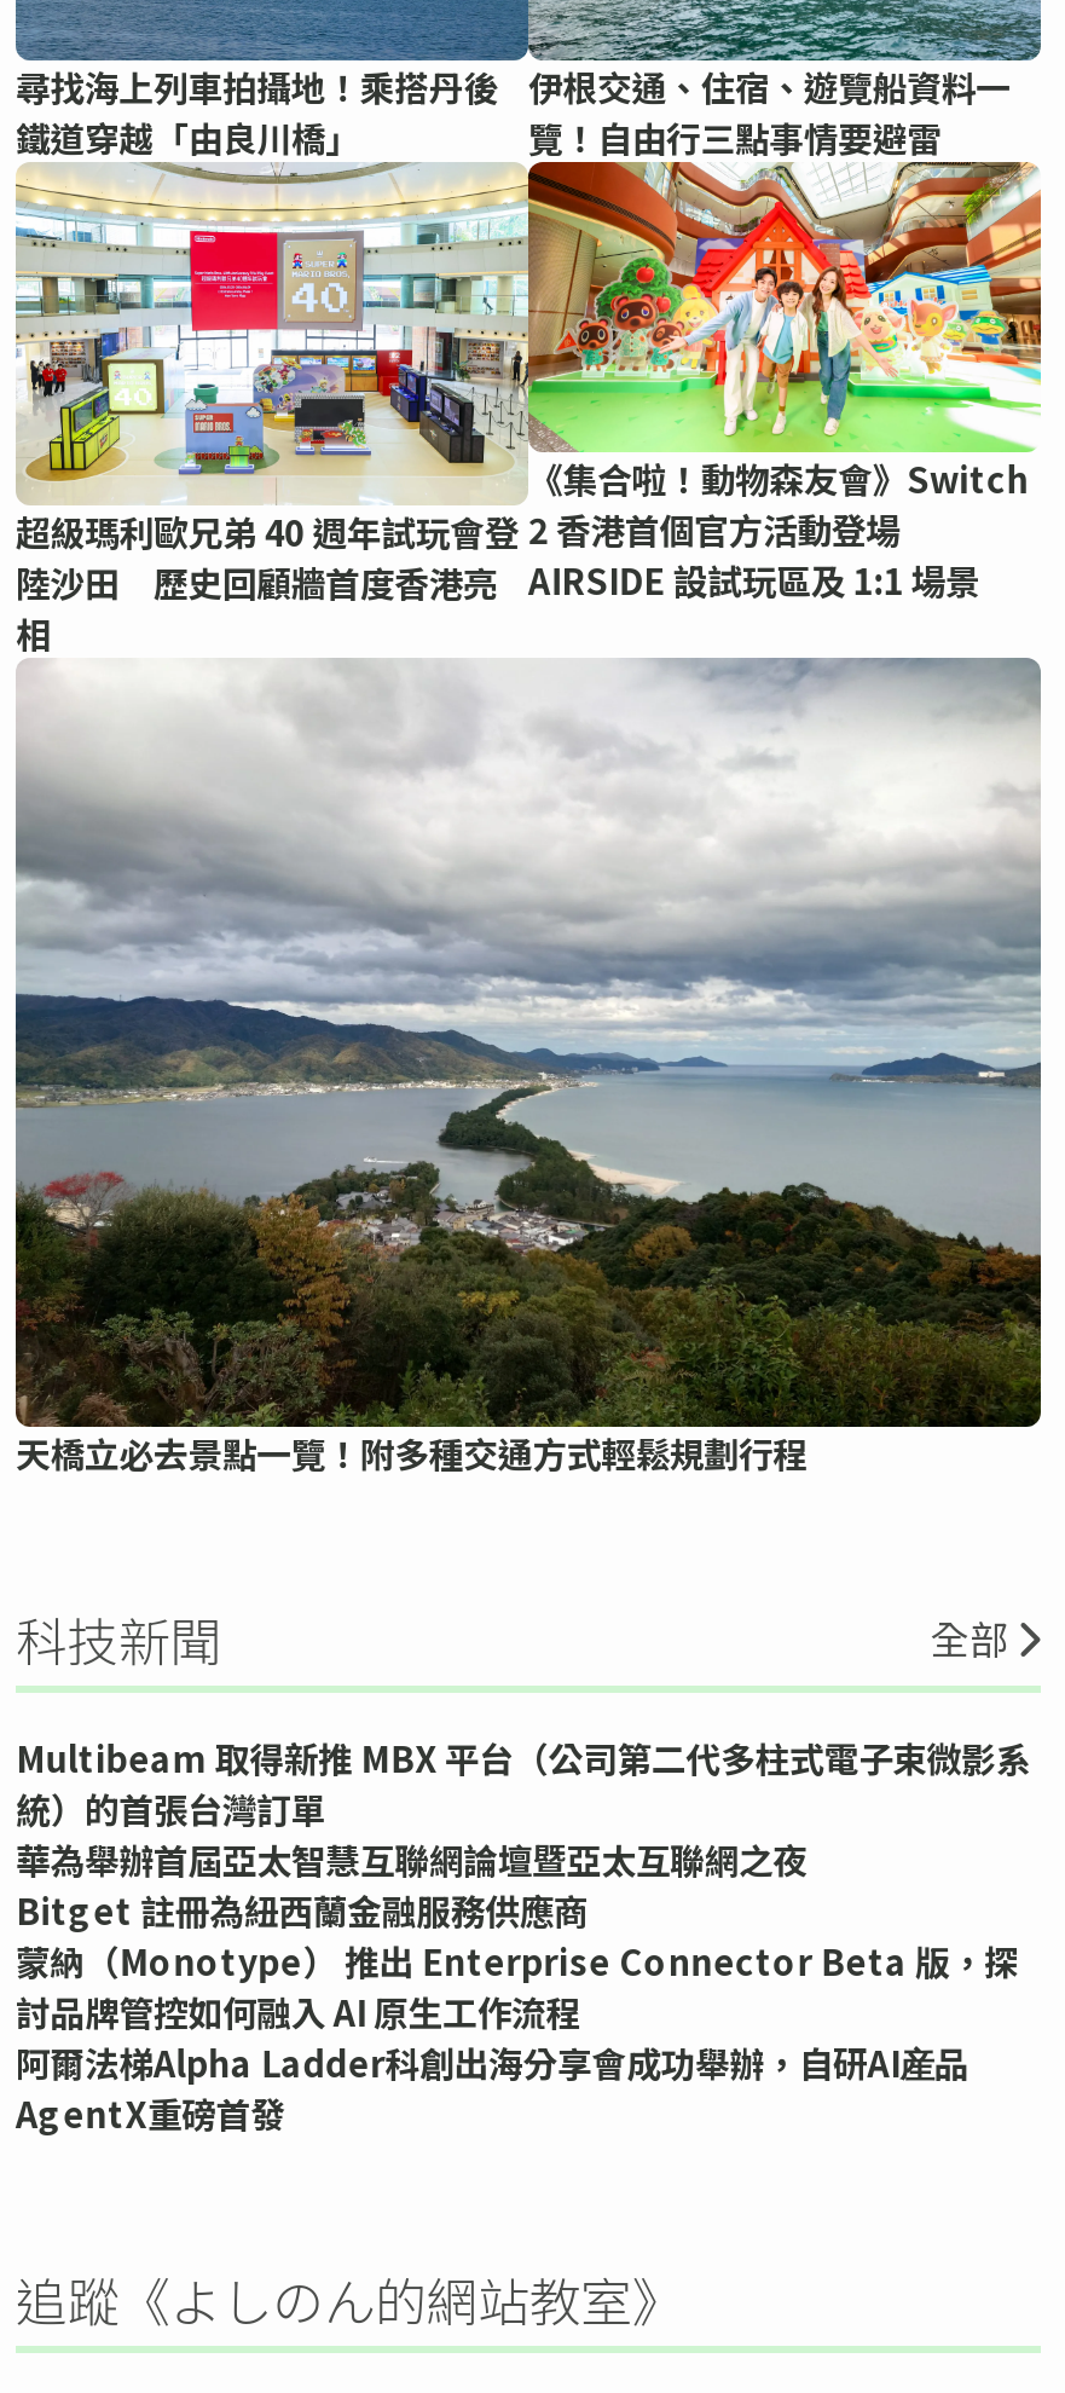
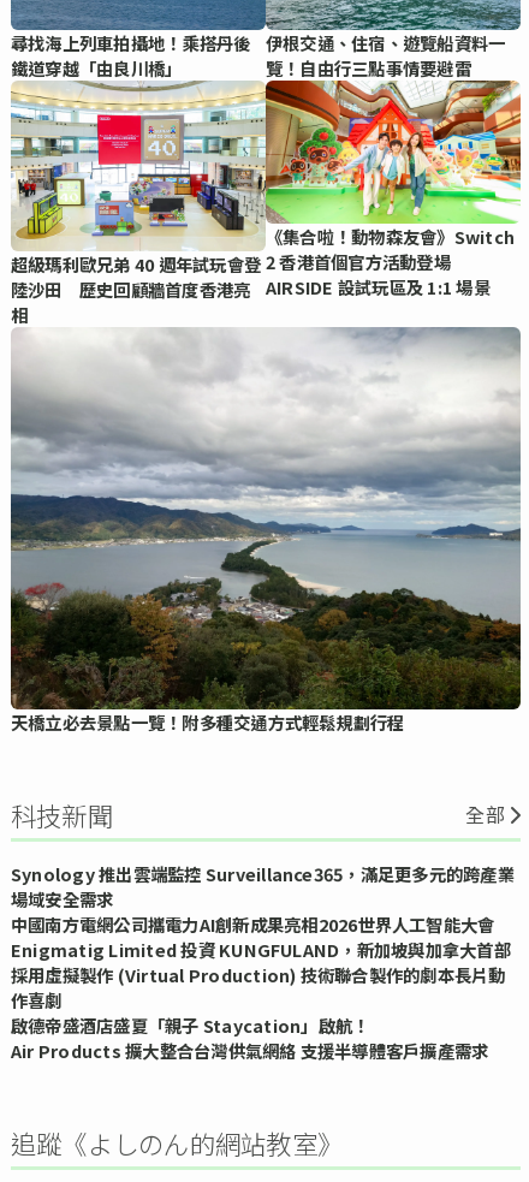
[16,1731,1030,2137] Multibeam 取得新推 MBX 平台（公司第二代多柱式電子束微影系 | 統）的首張台灣訂單 | 華為舉辦首屆亞太智慧互聯網論壇暨亞太互聯網之夜 | Bitget 註冊為紐西蘭金融服務供應商 | 蒙納（Monotype） 推出 Enterprise Connector Beta 版，探 | 討品牌管控如何融入 AI 原生工作流程 | 阿爾法梯Alpha Ladder科創出海分享會成功舉辦，自研AI産品 | AgentX重磅首發 -> [11,860,514,1062] Synology 推出雲端監控 Surveillance365，滿足更多元的跨產業 | 場域安全需求 | 中國南方電網公司攜電力AI創新成果亮相2026世界人工智能大會 | Enigmatig Limited 投資 KUNGFULAND，新加坡與加拿大首部 | 採用虛擬製作 (Virtual Production) 技術聯合製作的劇本長片動 | 作喜劇 | 啟德帝盛酒店盛夏「親子 Staycation」啟航！ | Air Products 擴大整合台灣供氣網絡 支援半導體客戶擴產需求

